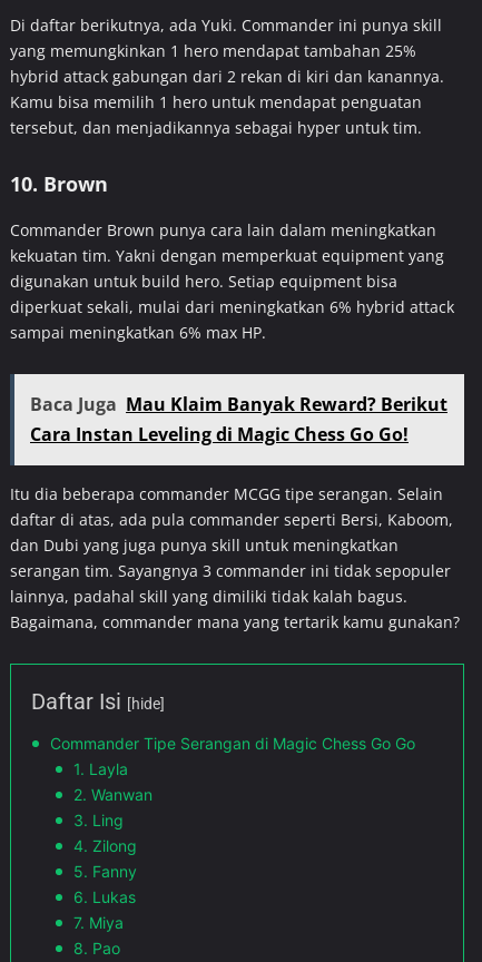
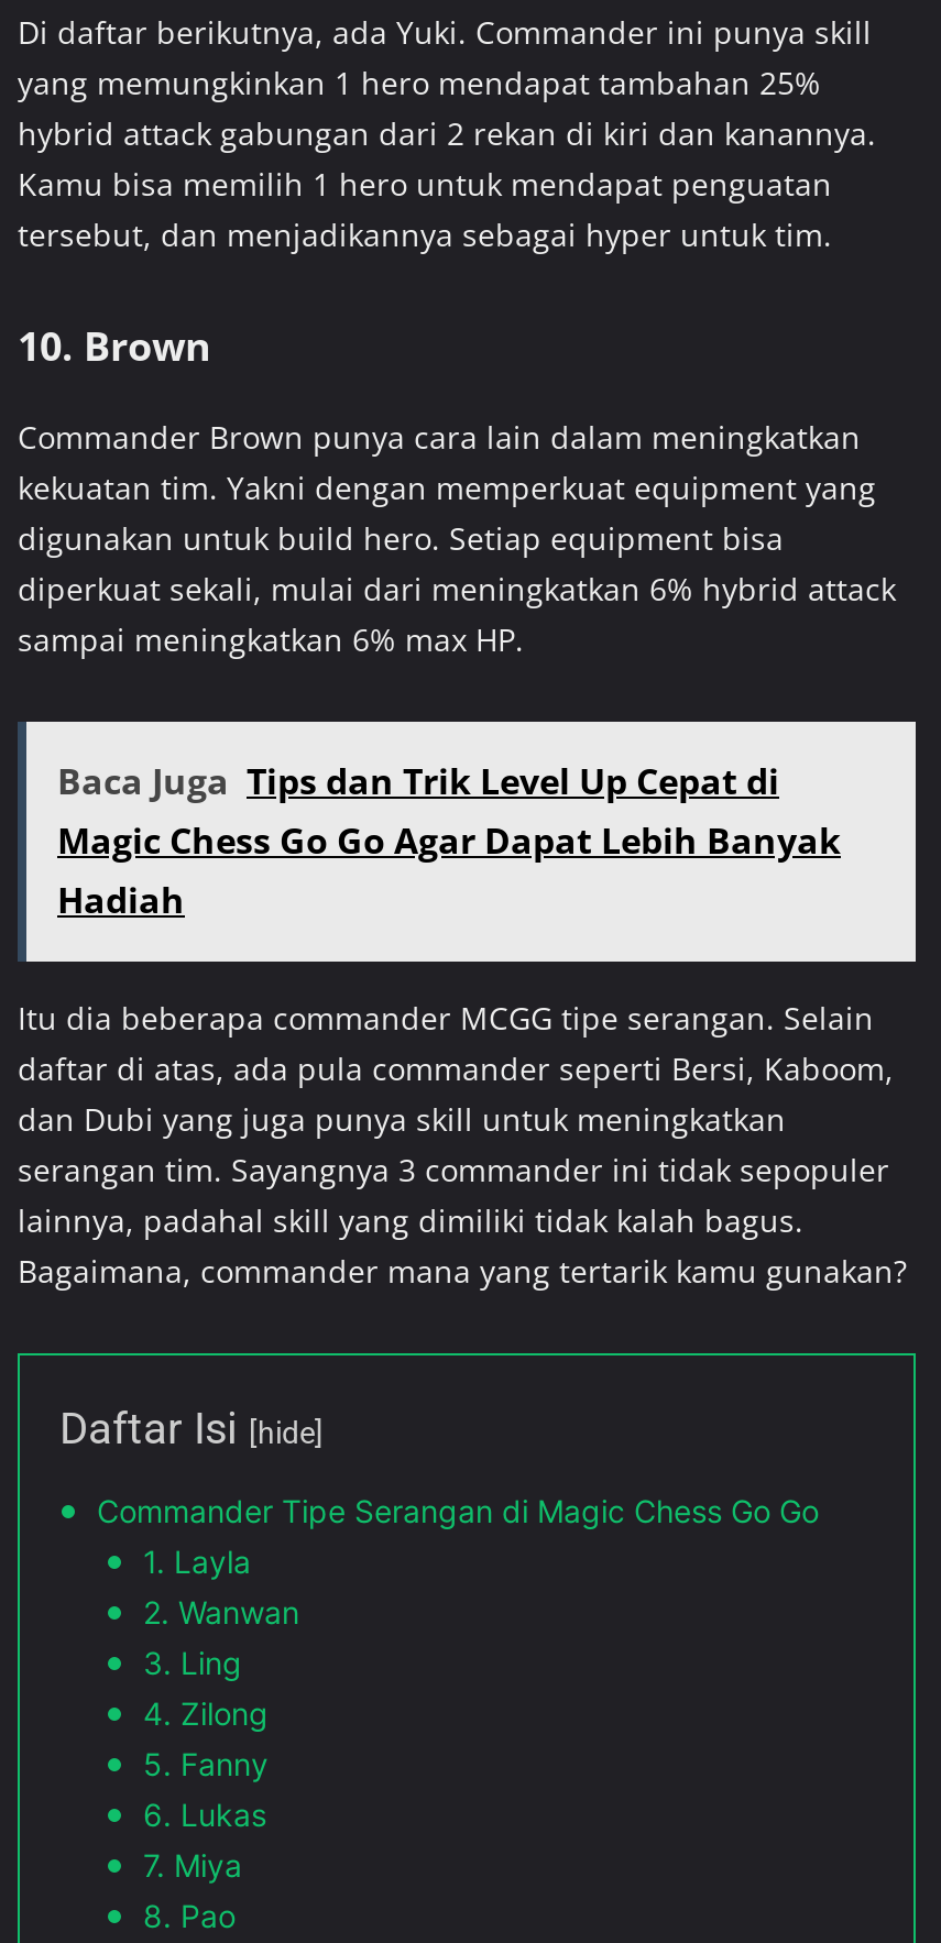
[30,392,447,447] Baca Juga Mau Klaim Banyak Reward? Berikut | Cara Instan Leveling di Magic Chess Go Go! -> [57,758,841,925] Baca Juga Tips dan Trik Level Up Cepat di | Magic Chess Go Go Agar Dapat Lebih Banyak | Hadiah

